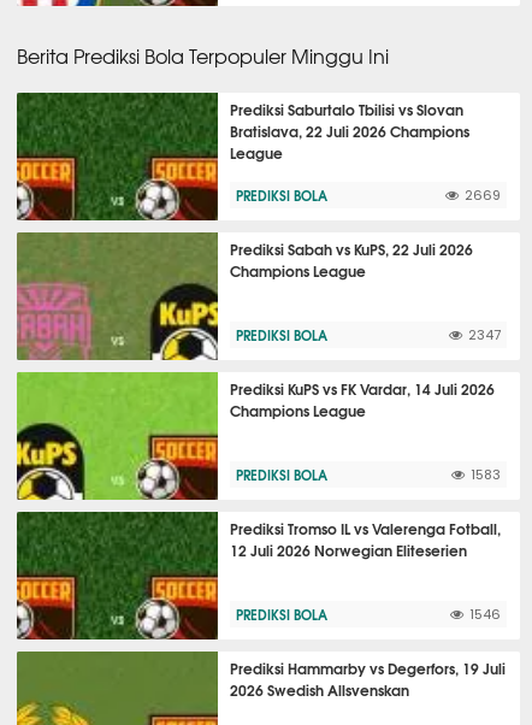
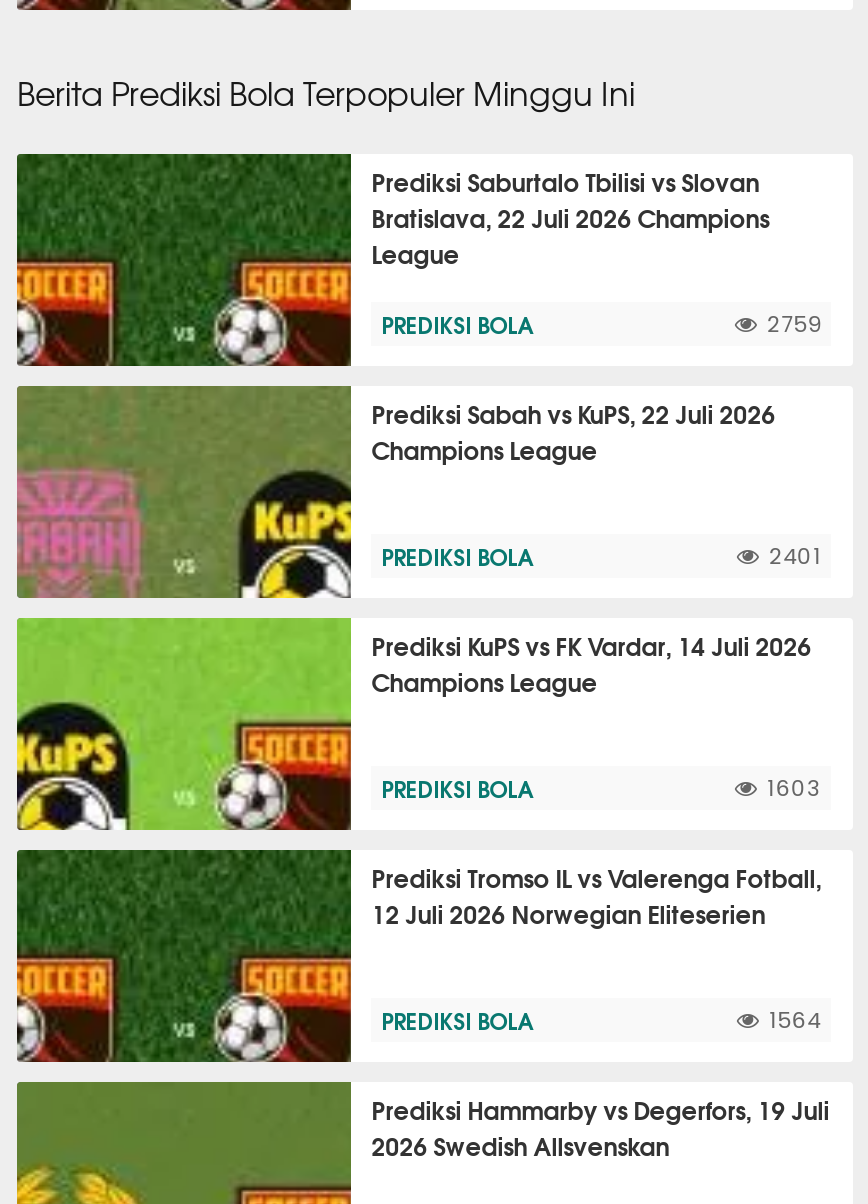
[465,189,501,202] 2669 -> [767,314,821,336] 2759
[468,329,501,342] 2347 -> [769,546,821,568] 2401
[471,468,501,482] 1583 -> [767,778,821,800] 1603
[470,608,501,621] 1546 -> [769,1010,821,1032] 1564

